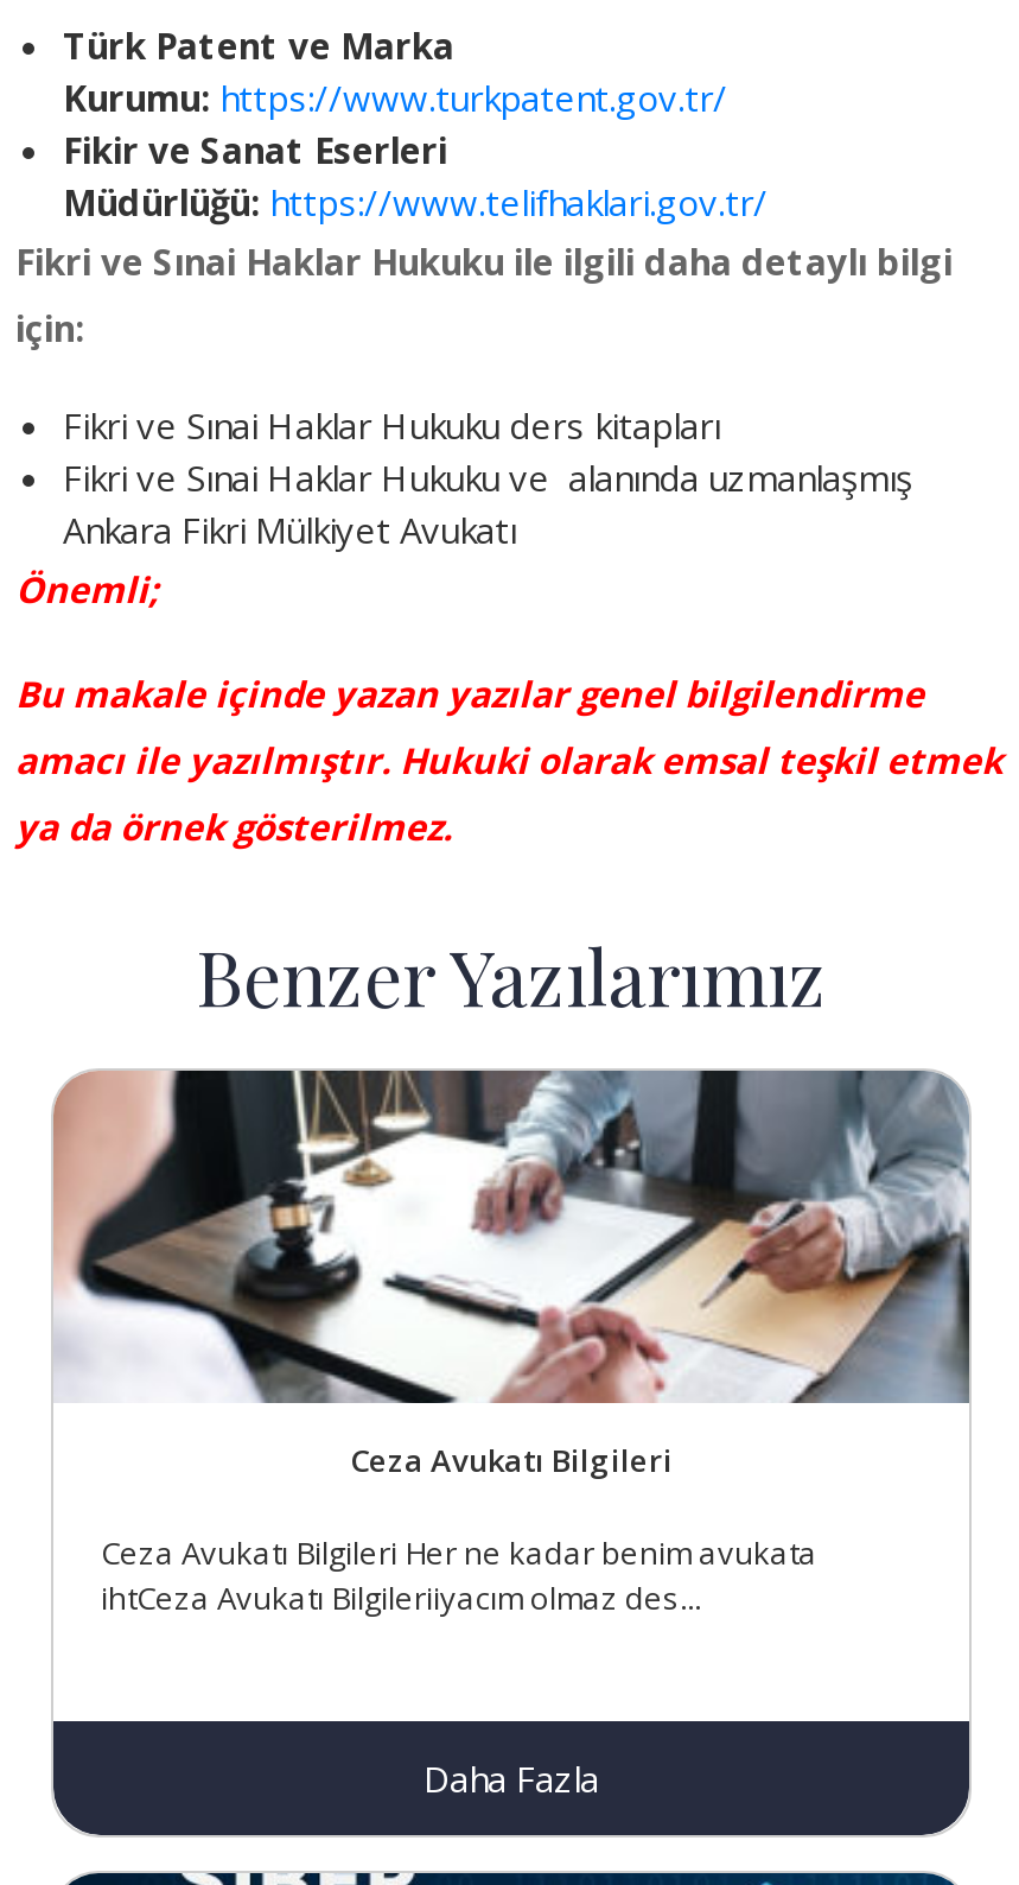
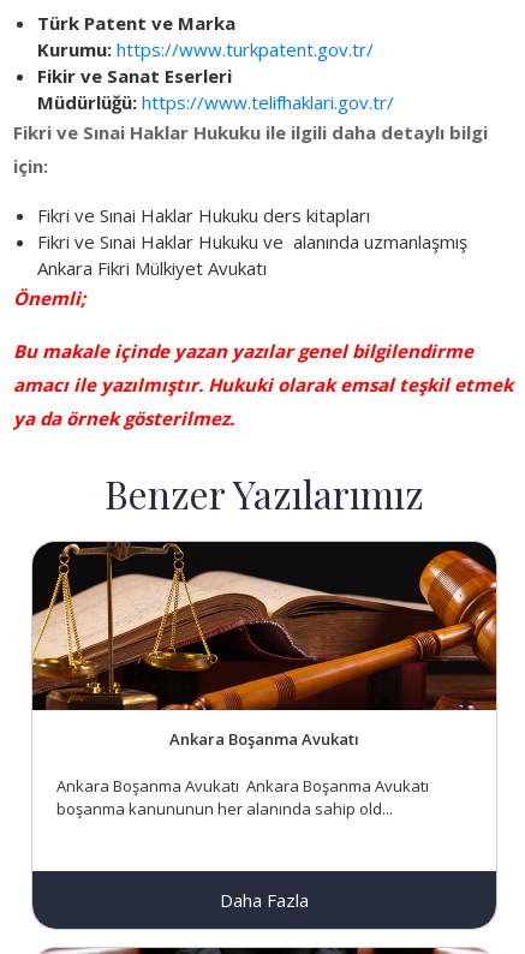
[51,1068,972,1483] [image] | Ceza Avukatı Bilgileri -> [31,541,497,750] [image] | Ankara Boşanma Avukatı
[101,1532,817,1620] Ceza Avukatı Bilgileri Her ne kadar benim avukata | ihtCeza Avukatı Bilgileriiyacım olmaz des... -> [56,776,429,820] Ankara Boşanma Avukatı Ankara Boşanma Avukatı | boşanma kanununun her alanında sahip old...

